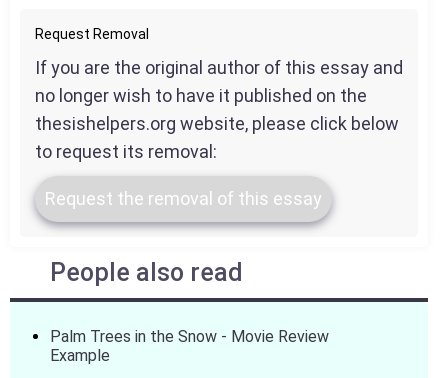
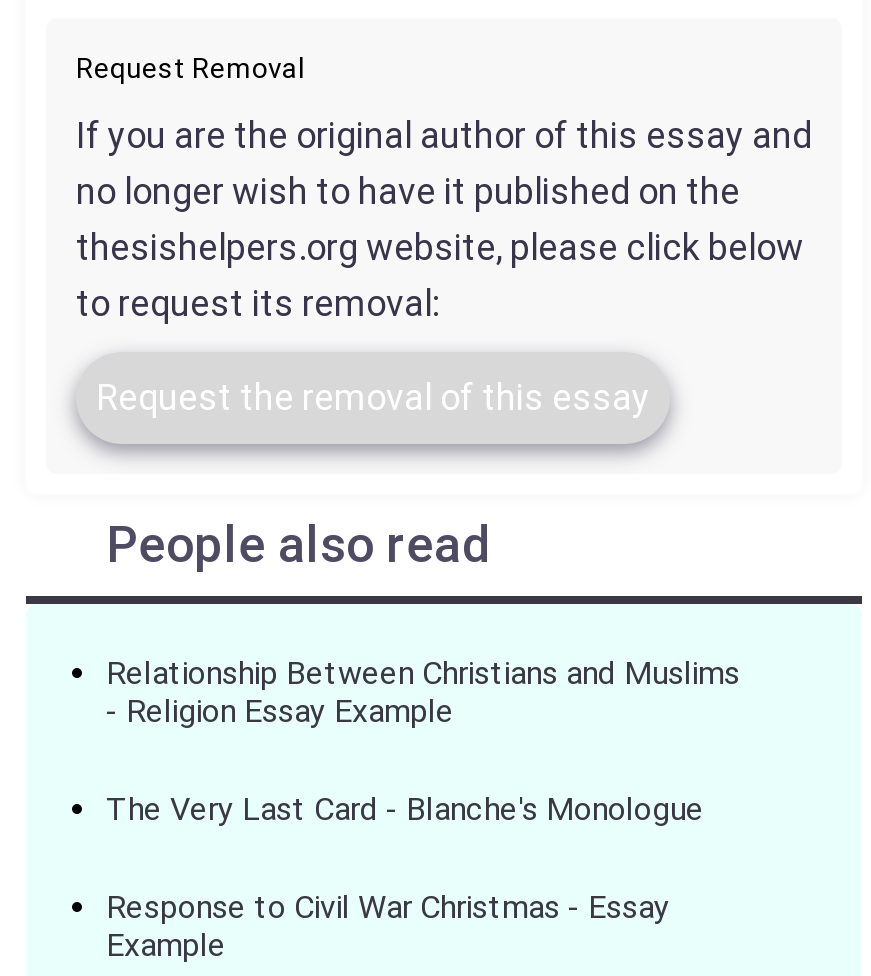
[50,327,329,346] Palm Trees in the Snow - Movie Review -> [106,654,740,926] Relationship Between Christians and Muslims | - Religion Essay Example | The Very Last Card - Blanche's Monologue | Response to Civil War Christmas - Essay

